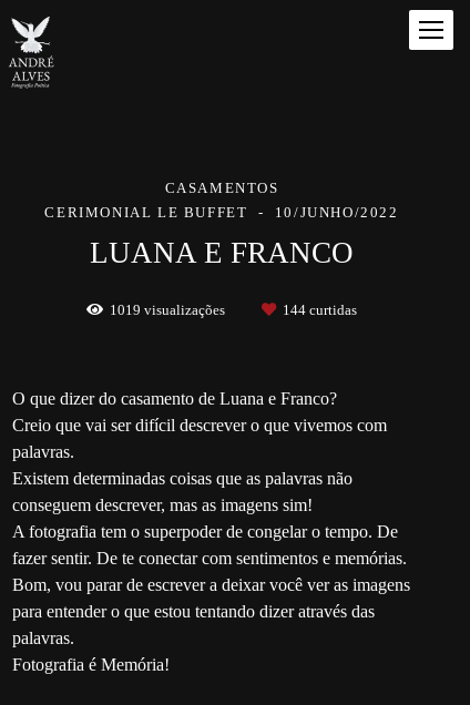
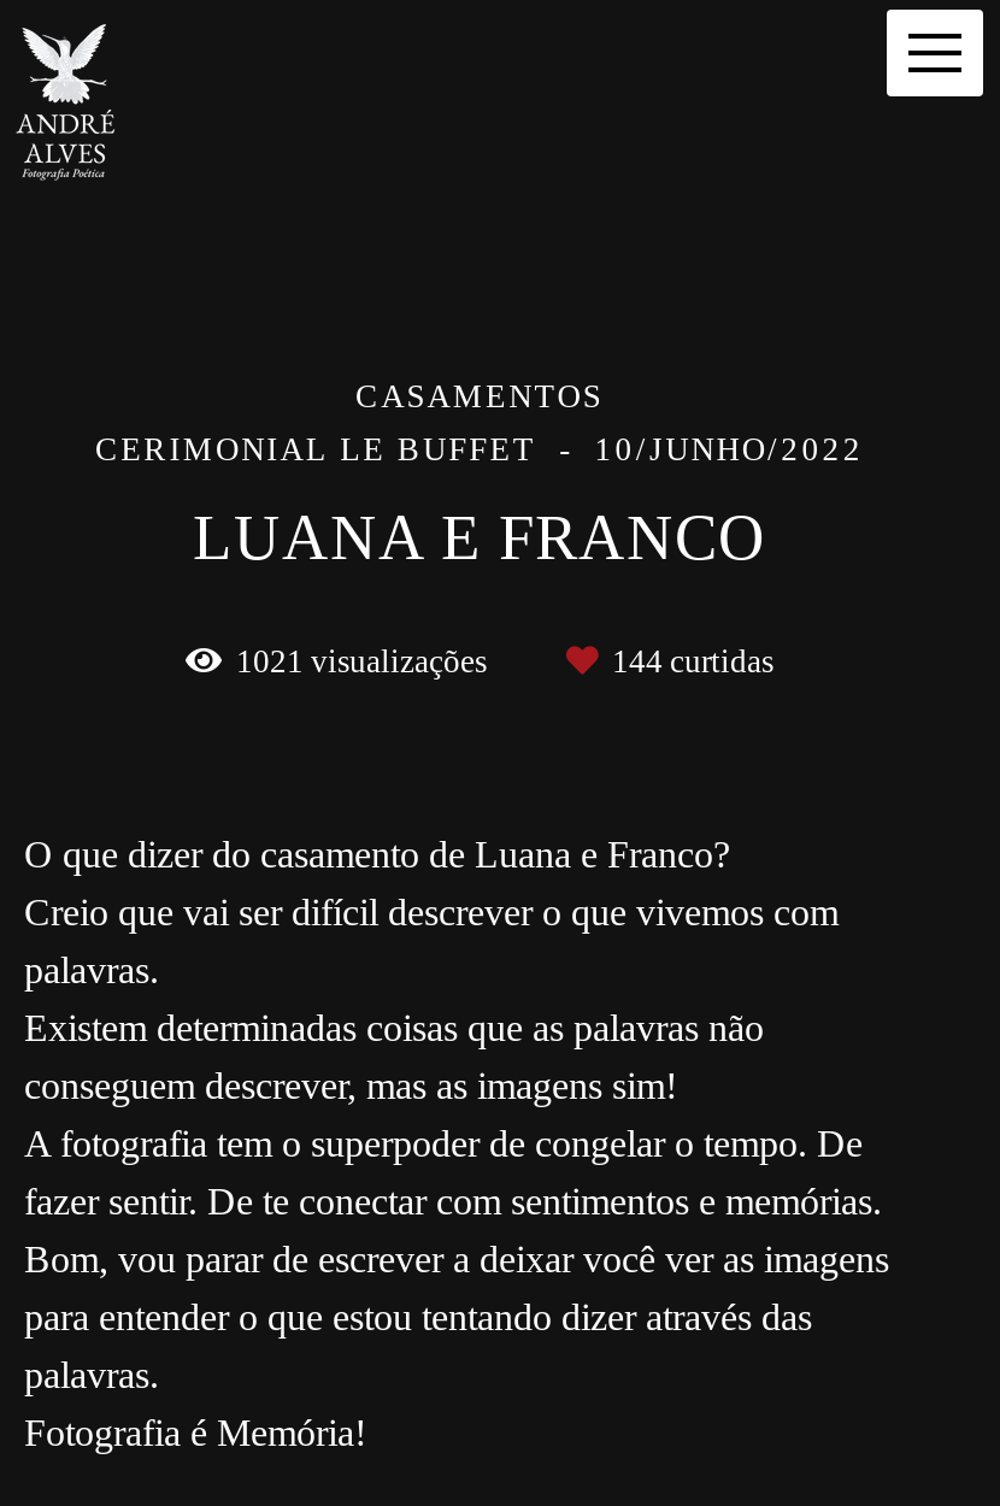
[110,302,228,318] 1019 visualizações -> [236,643,494,680] 1021 visualizações

